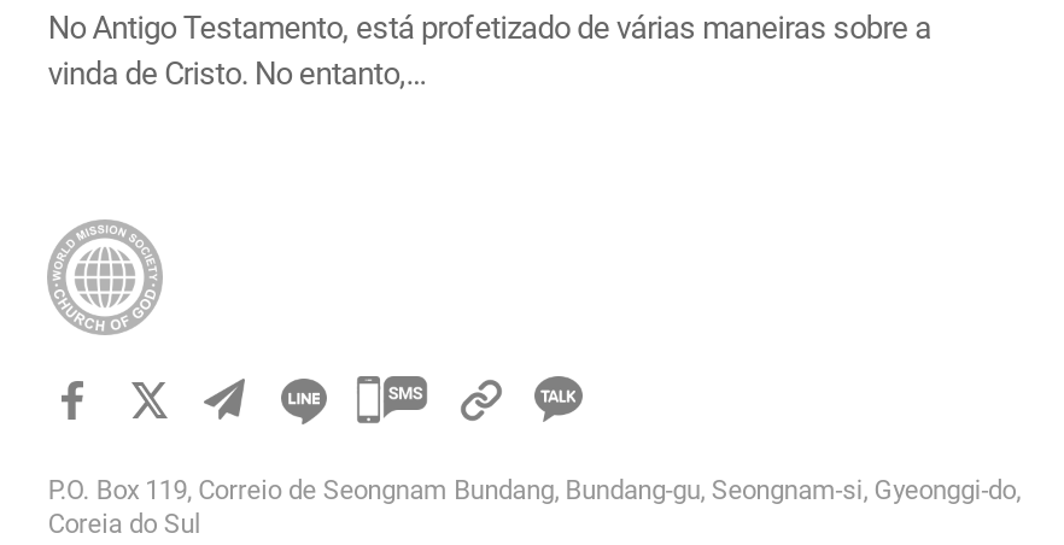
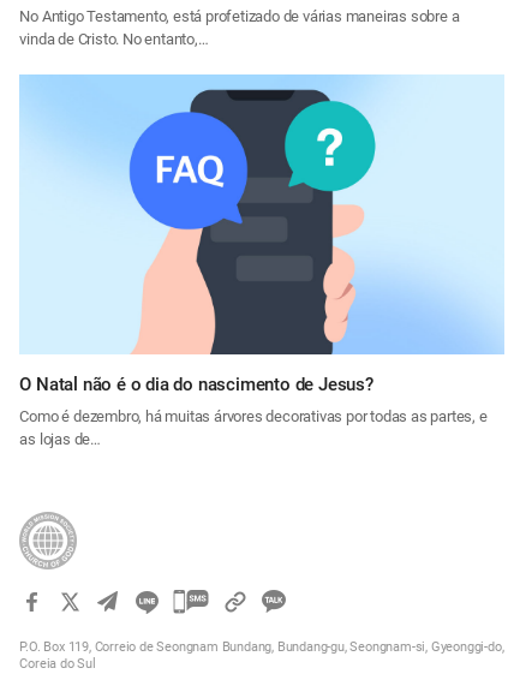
none -> [19,73,504,448] [image] | O Natal não é o dia do nascimento de Jesus? | Como é dezembro, há muitas árvores decorativas por todas as partes, e | as lojas de…

